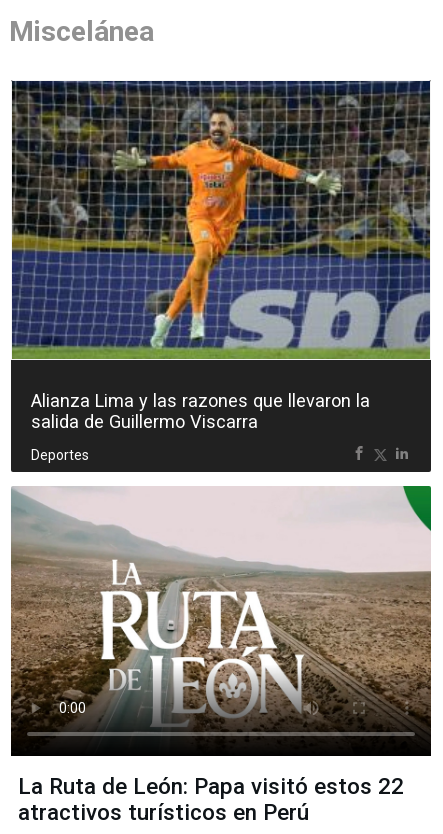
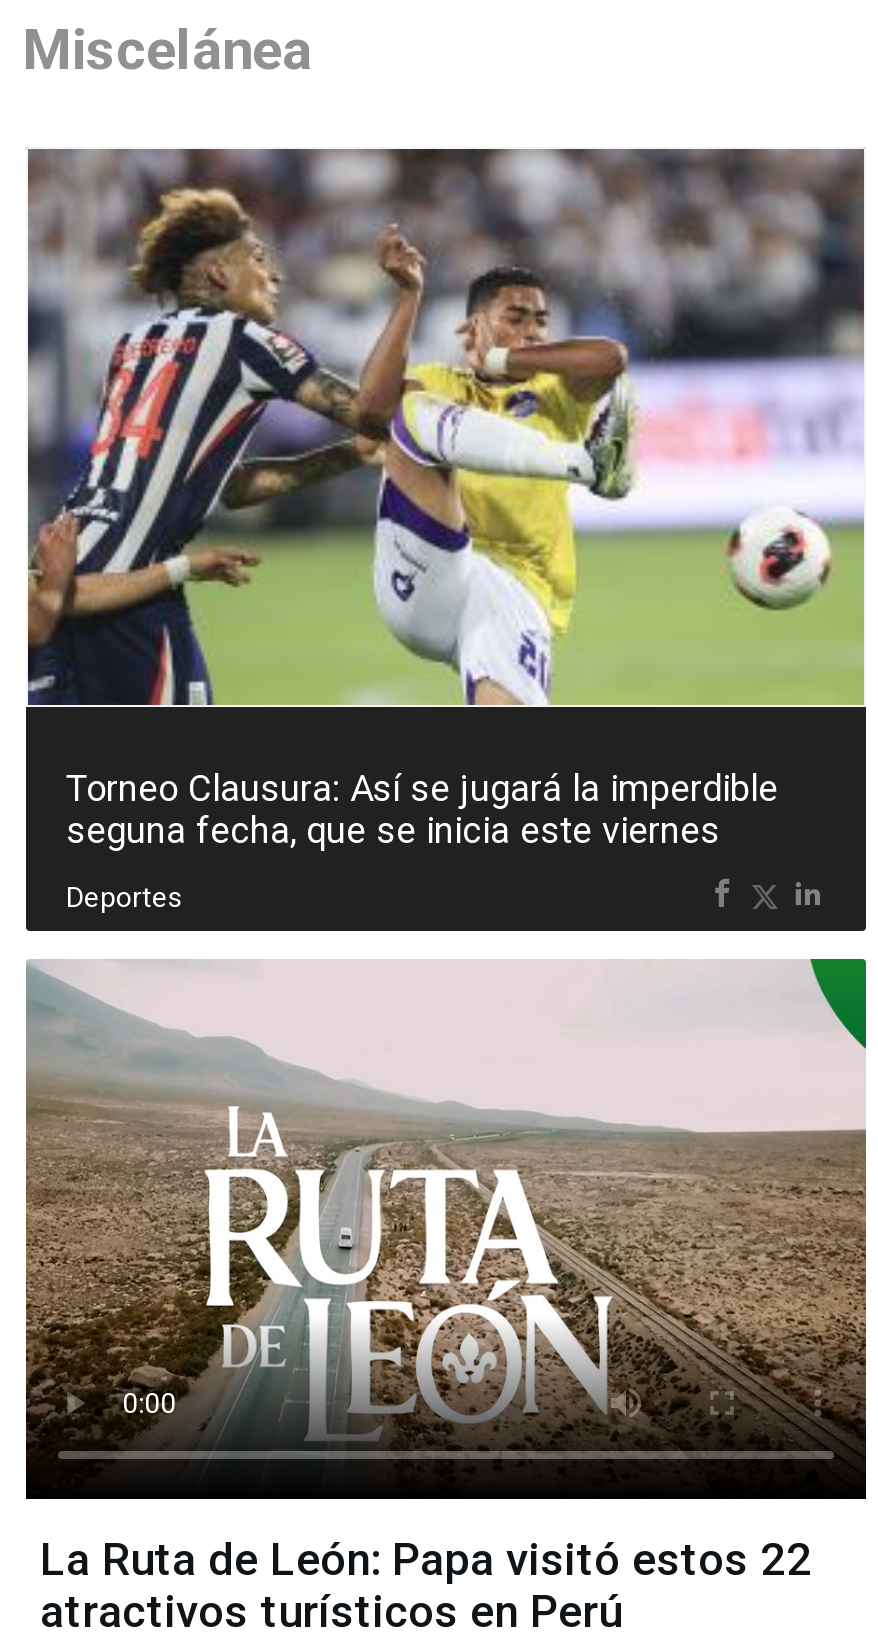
[11,80,431,432] [image] | Alianza Lima y las razones que llevaron la | salida de Guillermo Viscarra -> [26,147,866,850] [image] | Torneo Clausura: Así se jugará la imperdible | seguna fecha, que se inicia este viernes

